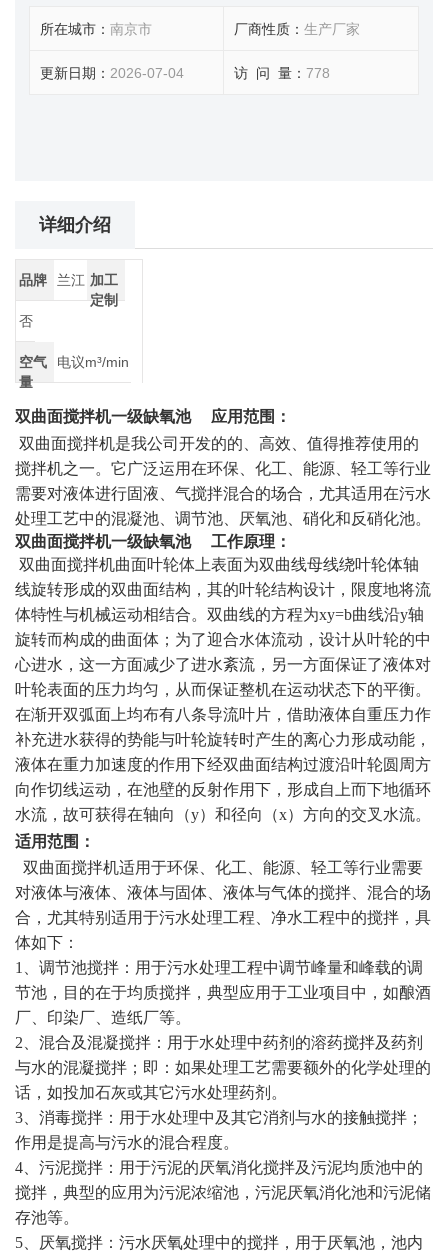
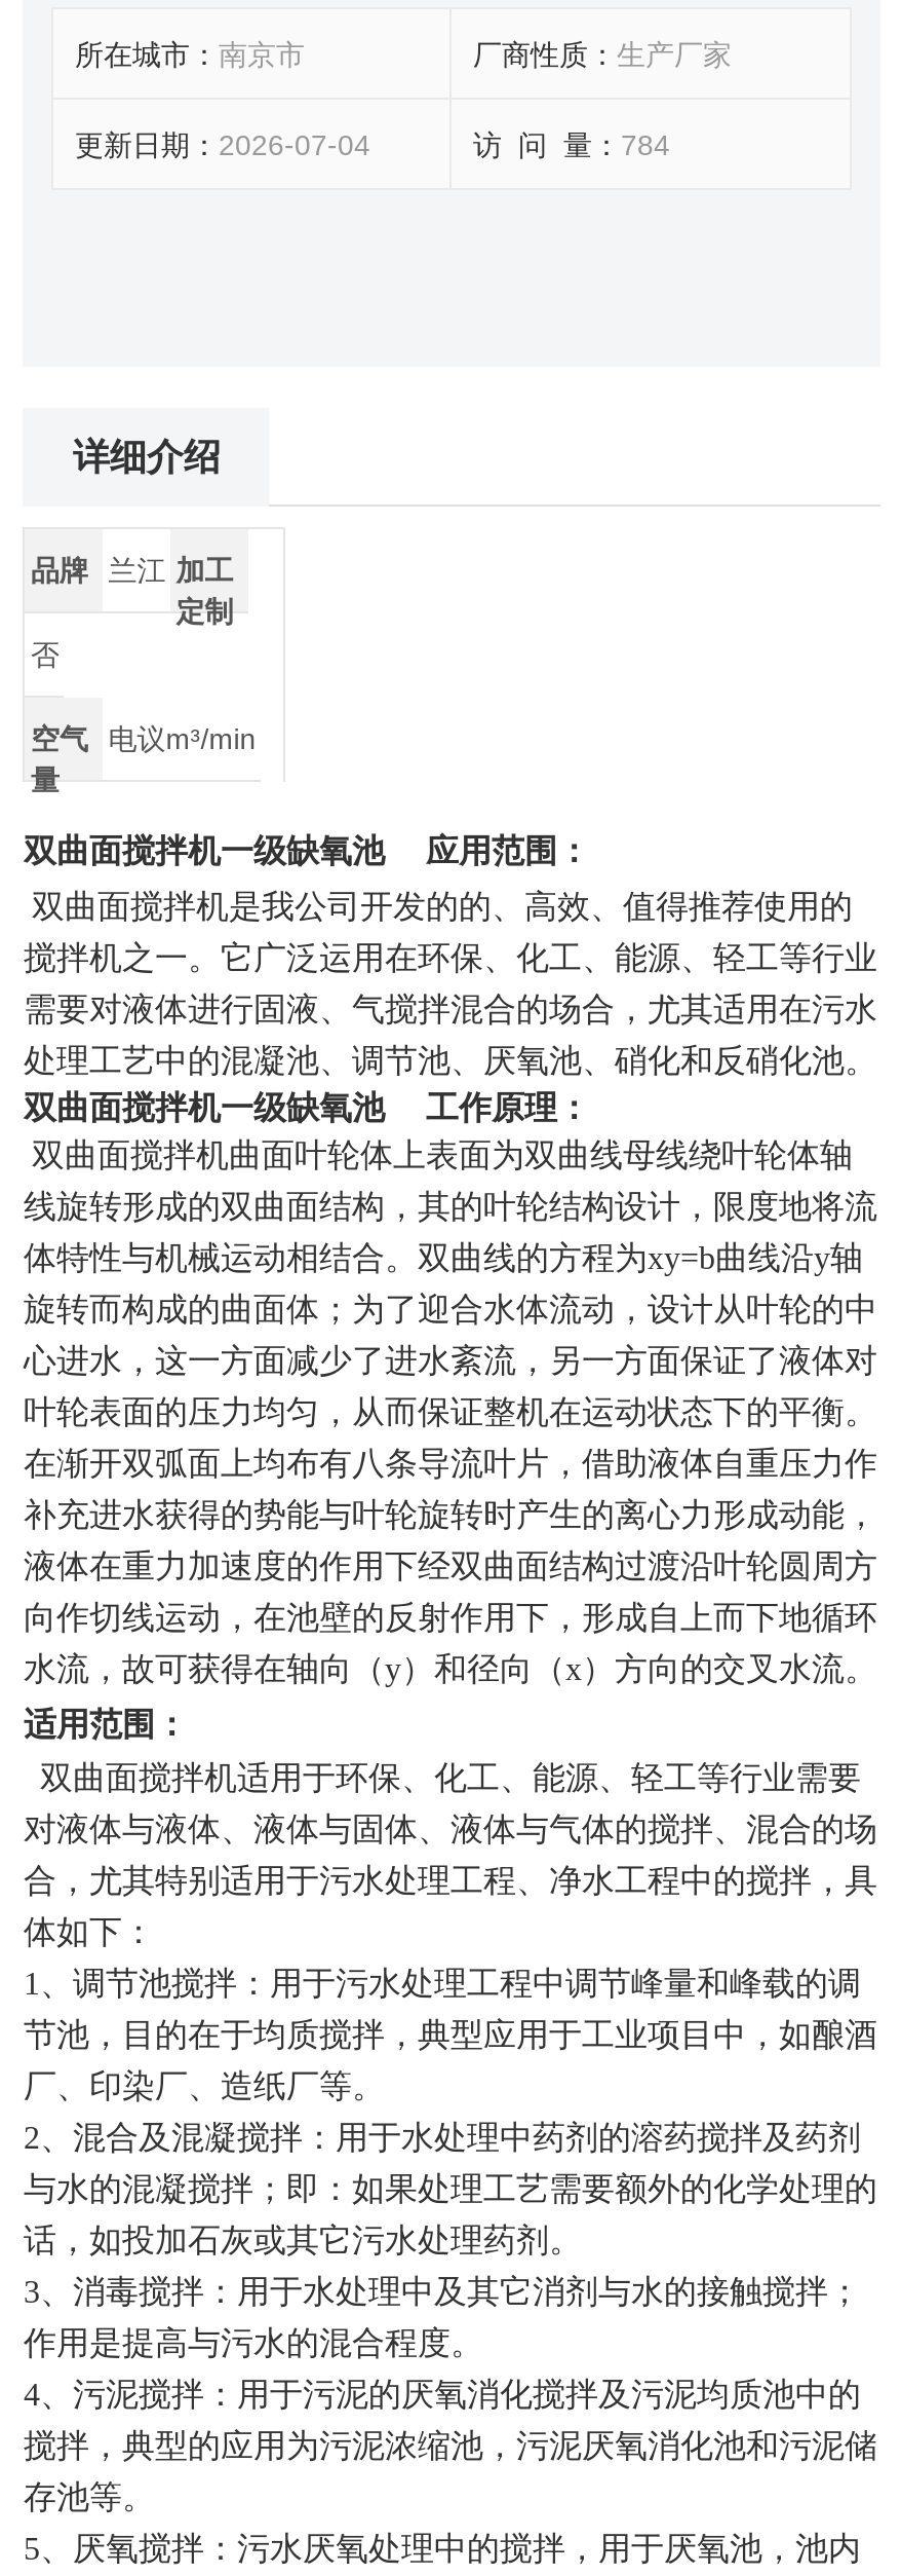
[234,65,330,81] 访 问 量：778 -> [473,128,670,161] 访 问 量：784

